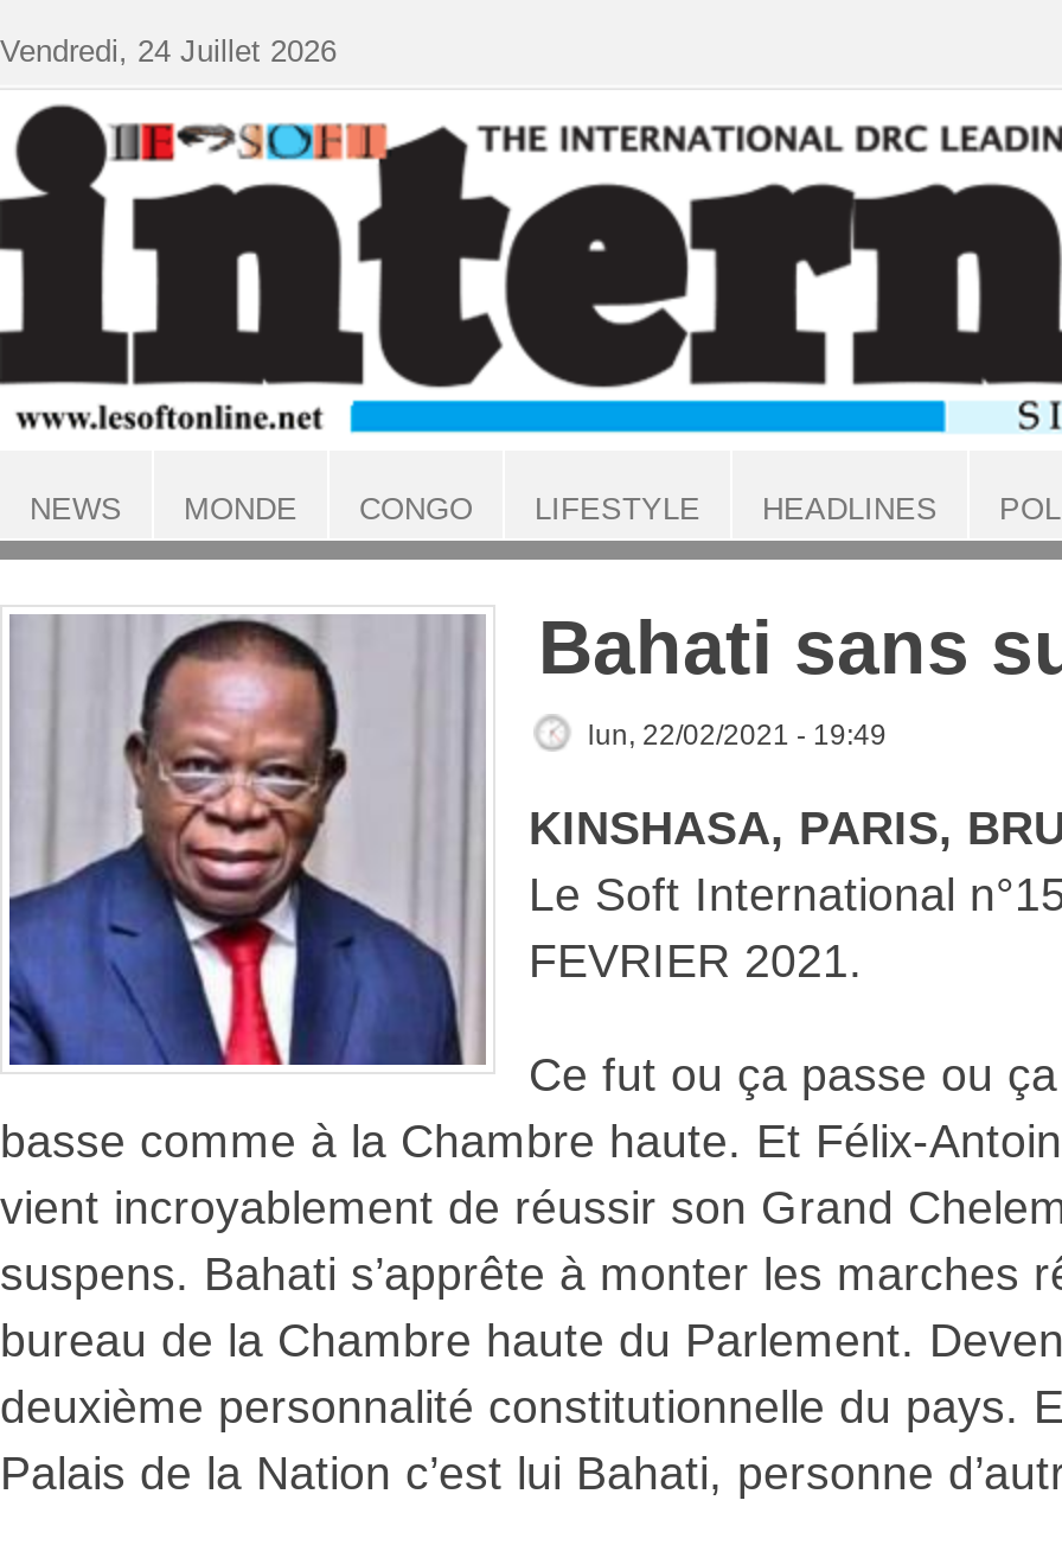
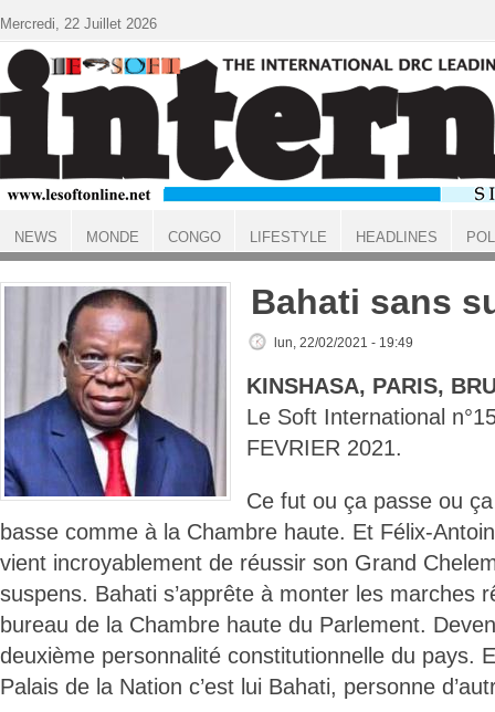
[0,33,337,69] Vendredi, 24 Juillet 2026 -> [0,15,157,32] Mercredi, 22 Juillet 2026

